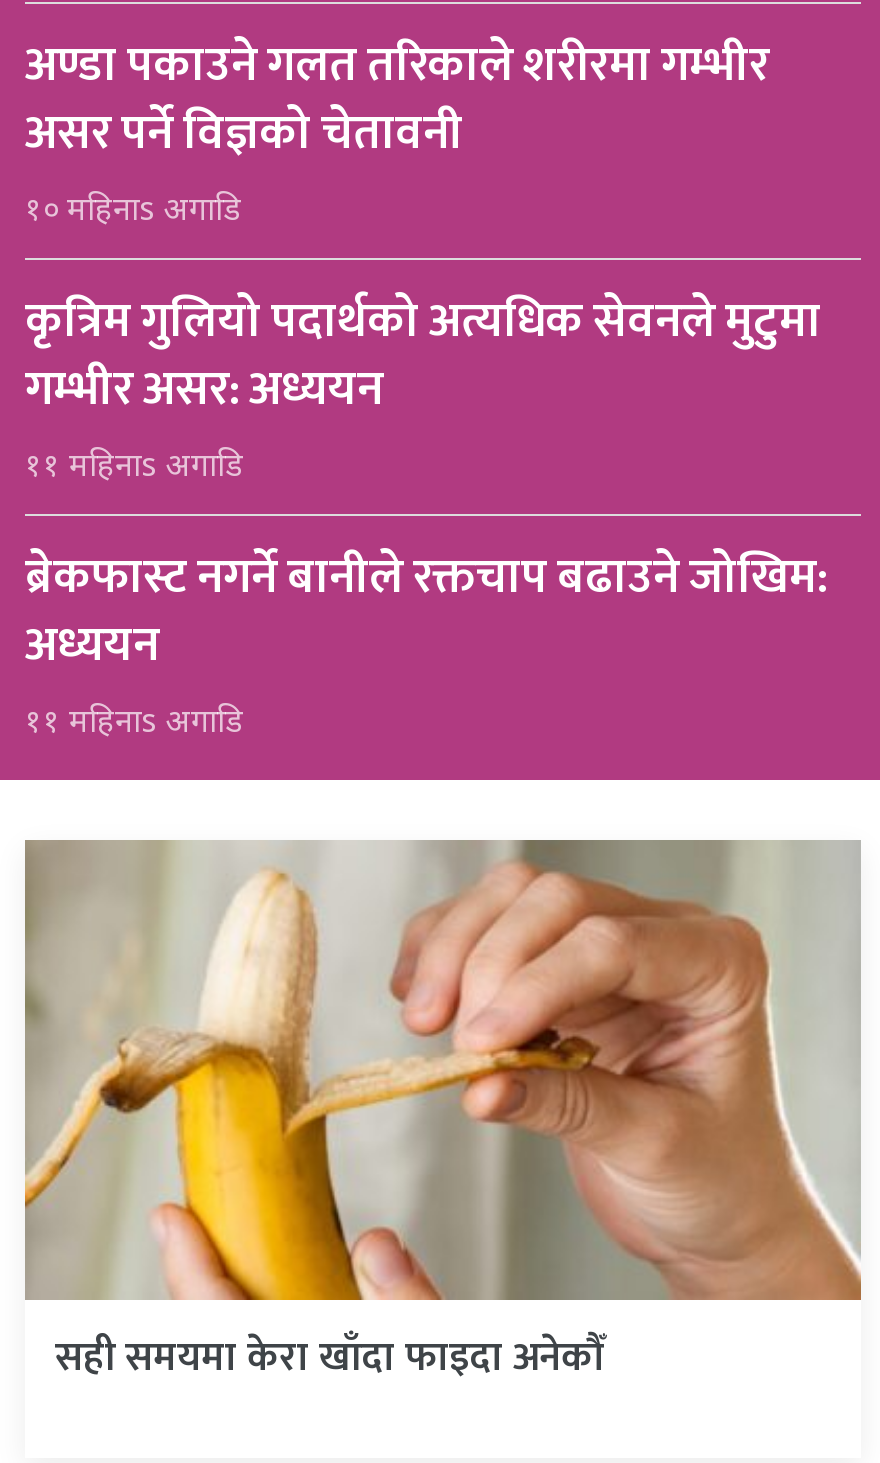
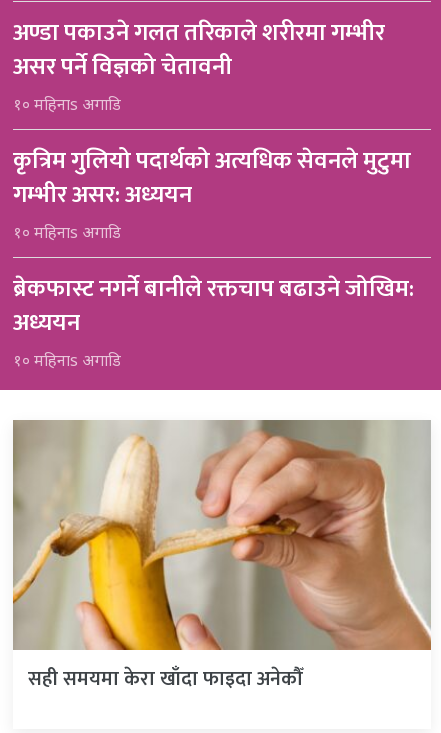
[25,448,243,490] ११ महिनाs अगाडि -> [13,224,121,245] १० महिनाs अगाडि
[25,704,243,746] ११ महिनाs अगाडि -> [13,352,121,373] १० महिनाs अगाडि

